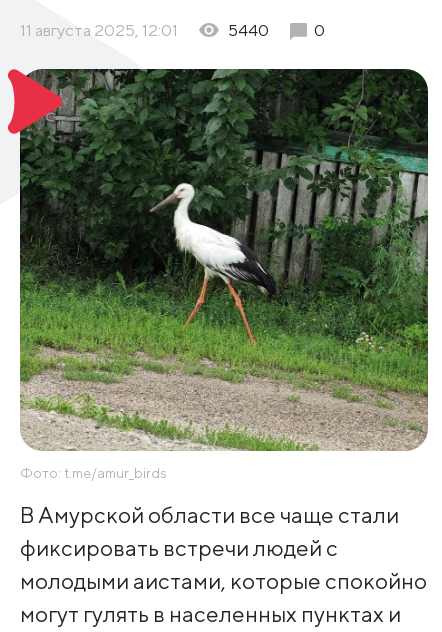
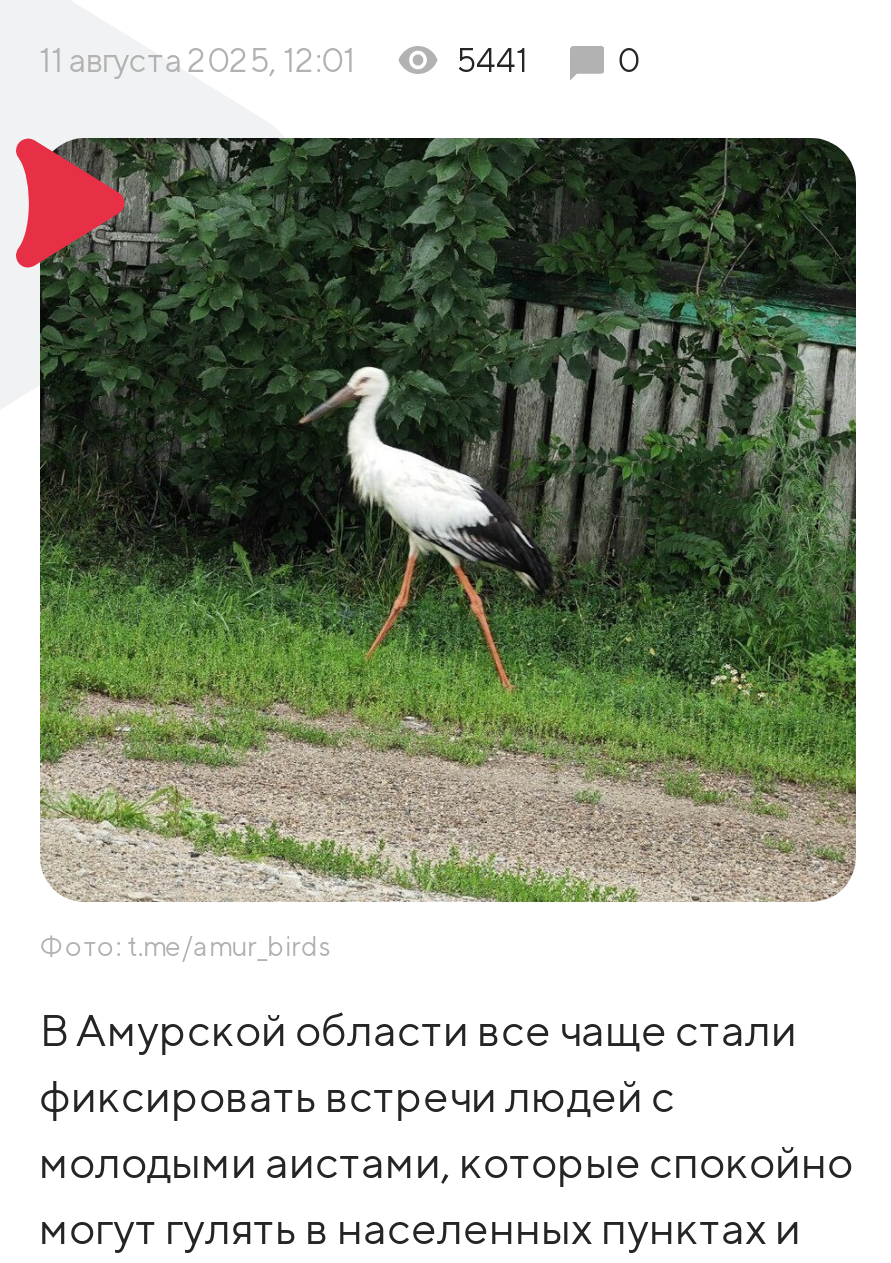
[228,20,269,40] 5440 -> [456,40,528,80] 5441

